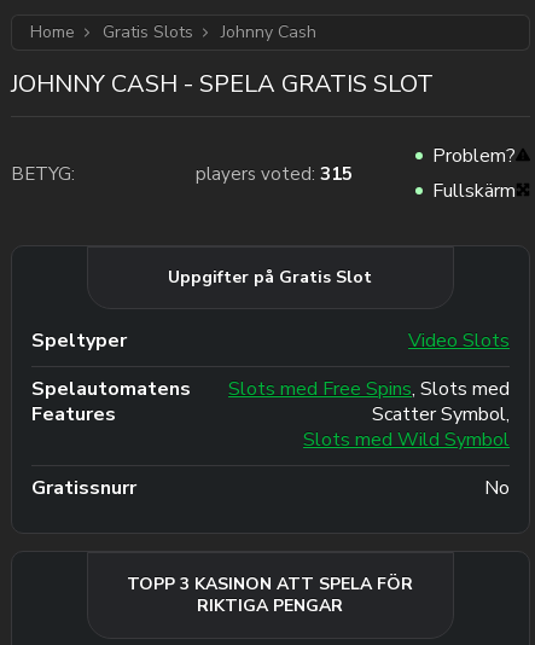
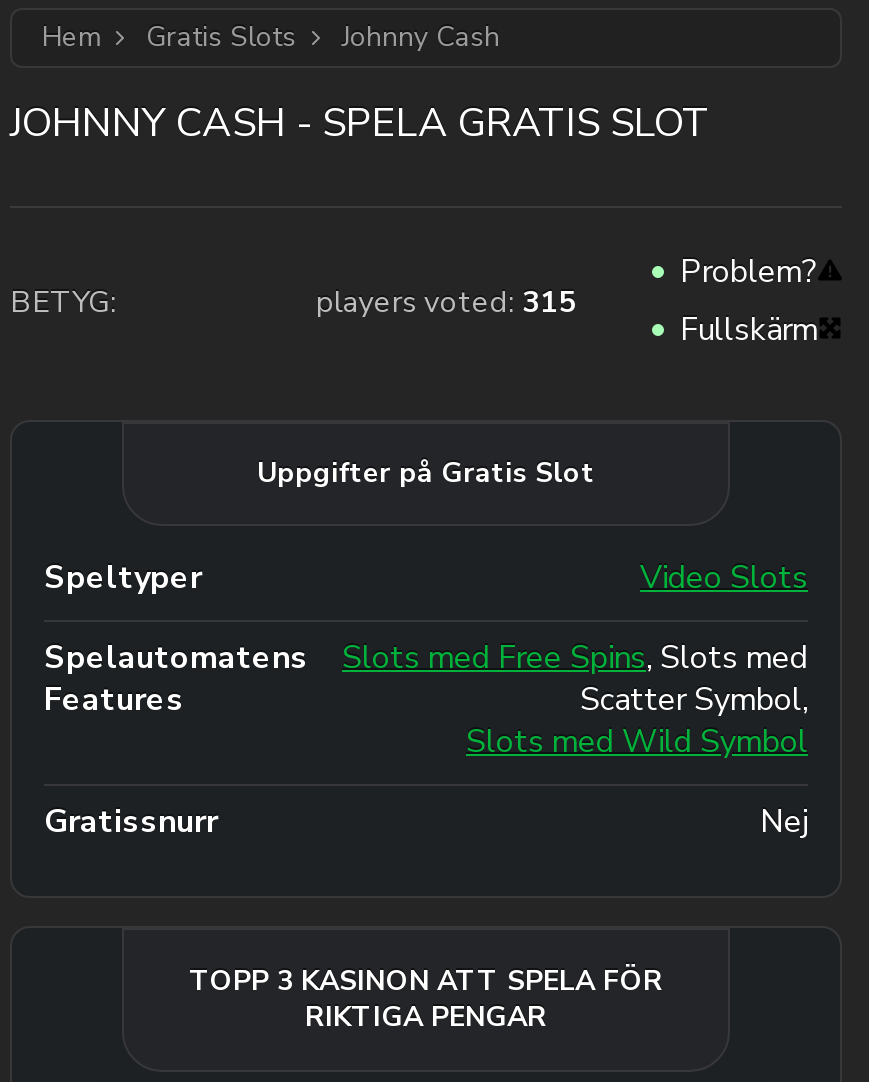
[30,21,75,43] Home -> [42,18,100,56] Hem
[484,475,510,501] No -> [760,800,808,844] Nej

